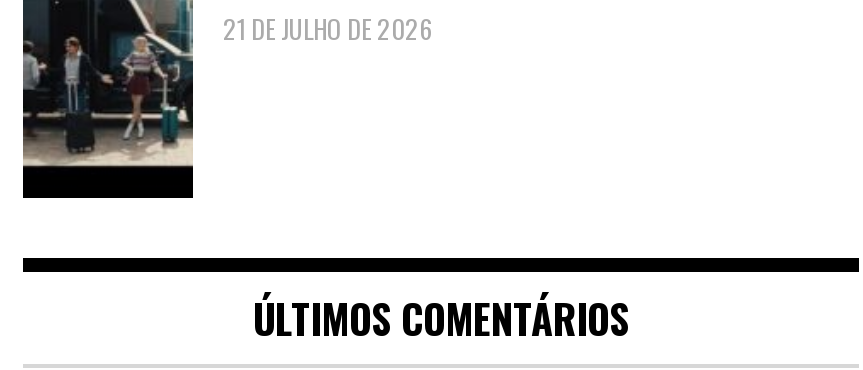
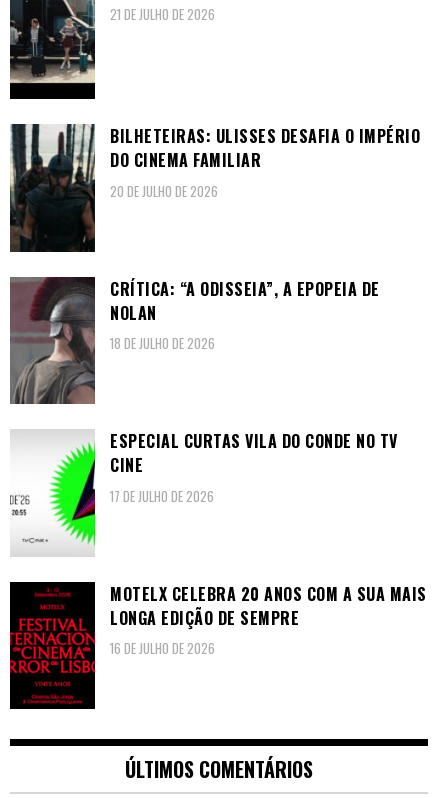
none -> [9,581,426,705] [image] | MOTELX CELEBRA 20 ANOS COM A SUA MAIS | LONGA EDIÇÃO DE SEMPRE | 16 DE JULHO DE 2026
none -> [10,123,420,253] [image] | BILHETEIRAS: ULISSES DESAFIA O IMPÉRIO | DO CINEMA FAMILIAR | 20 DE JULHO DE 2026
none -> [10,276,379,405] [image] | CRÍTICA: “A ODISSEIA”, A EPOPEIA DE | NOLAN | 18 DE JULHO DE 2026
none -> [11,429,397,556] [image] | ESPECIAL CURTAS VILA DO CONDE NO TV | CINE | 17 DE JULHO DE 2026

